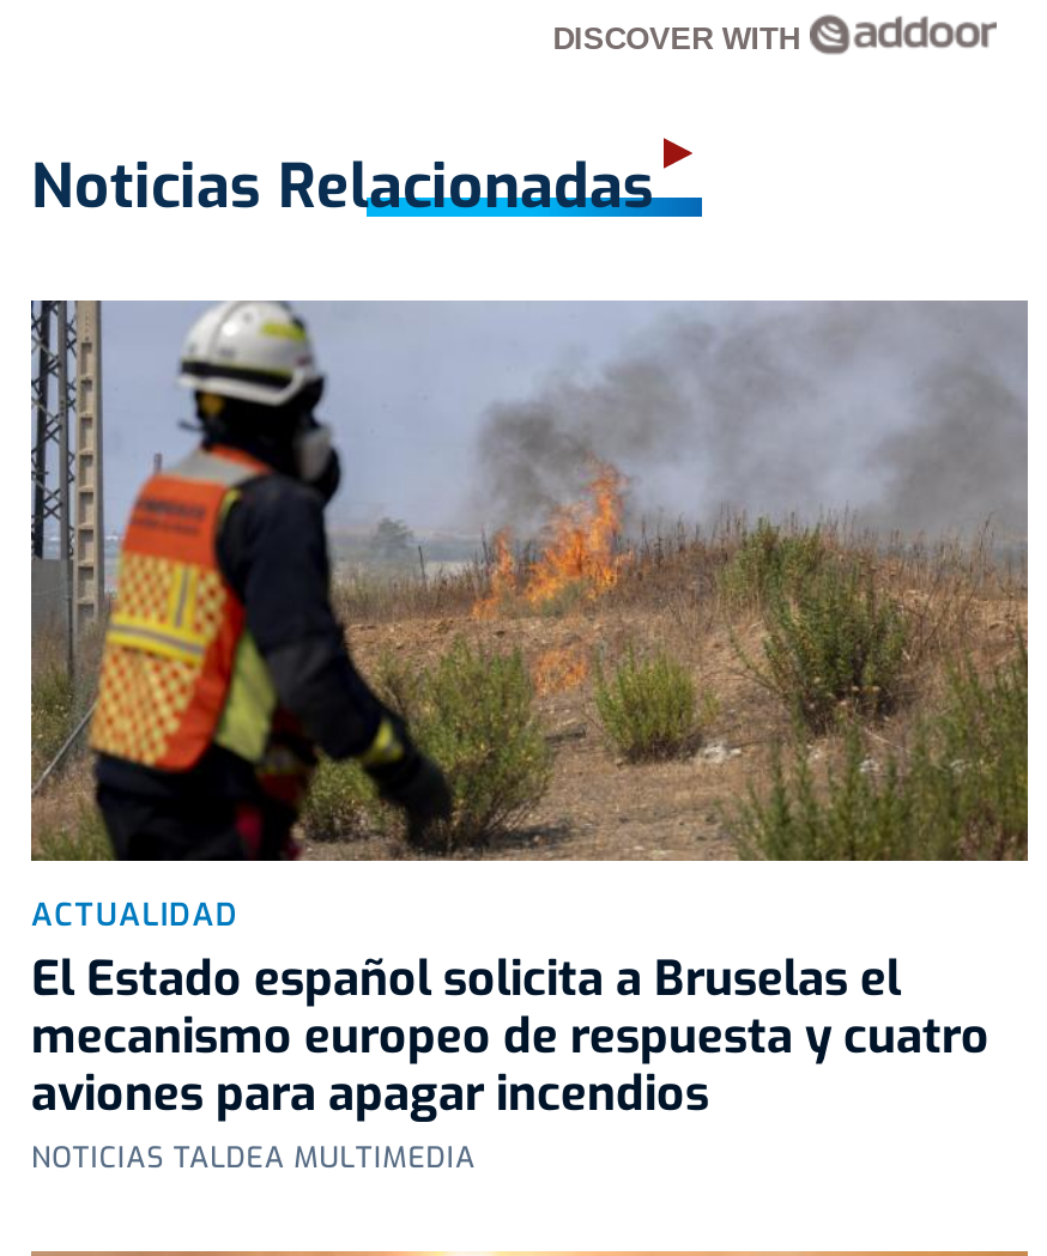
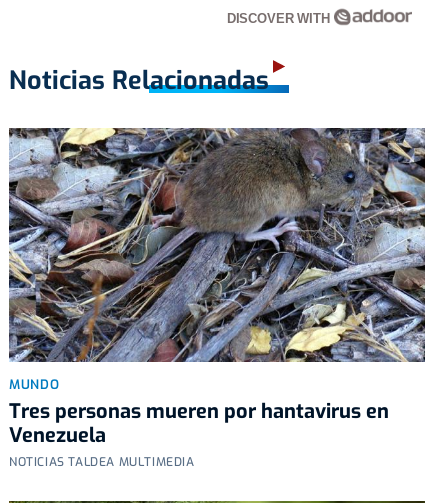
[31,301,1028,1126] [image] | ACTUALIDAD | El Estado español solicita a Bruselas el | mecanismo europeo de respuesta y cuatro | aviones para apagar incendios -> [9,127,426,449] [image] | MUNDO | Tres personas mueren por hantavirus en | Venezuela

